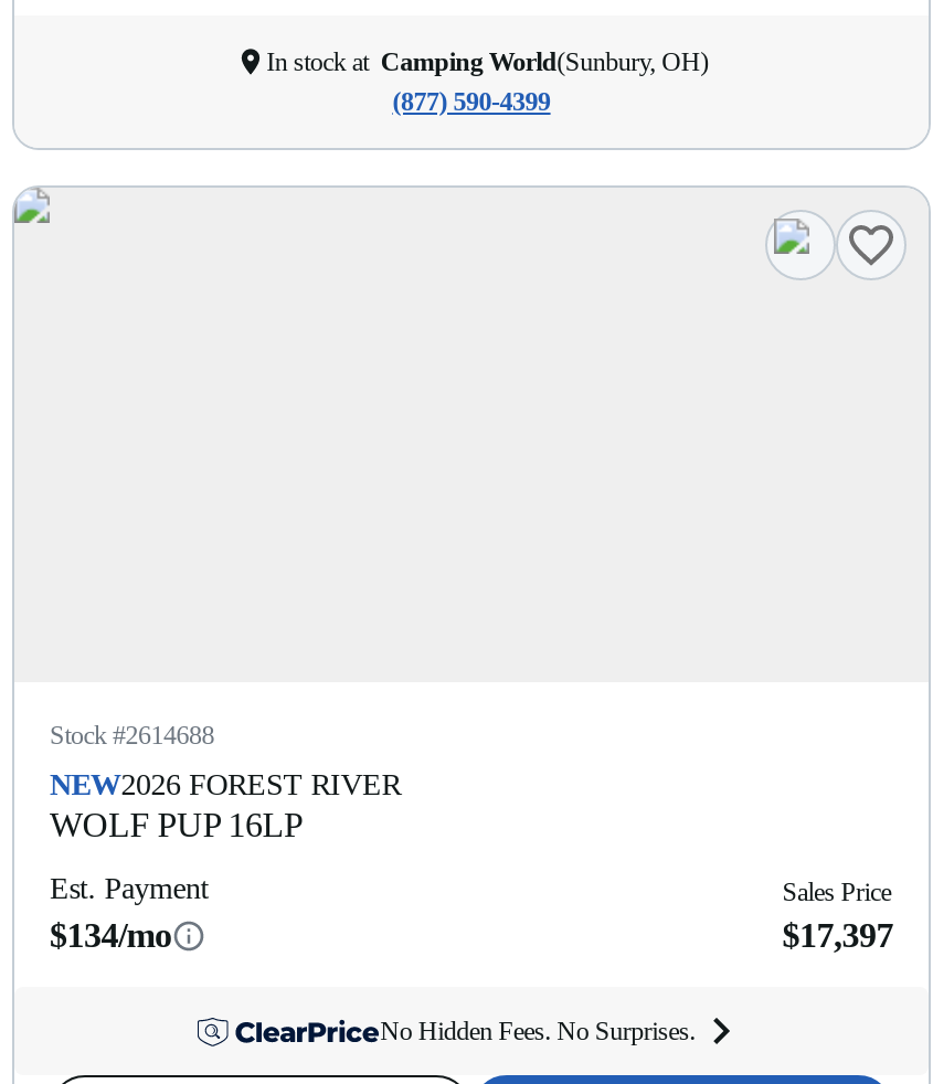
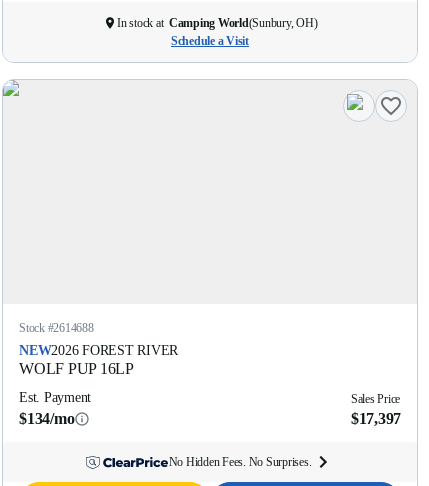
[392,86,550,117] (877) 590-4399 -> [171,34,249,48] Schedule a Visit

